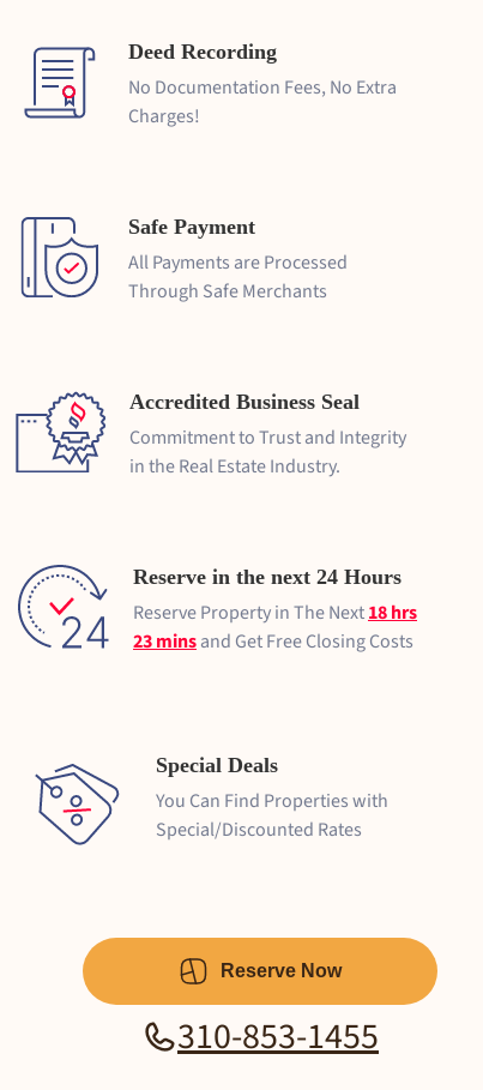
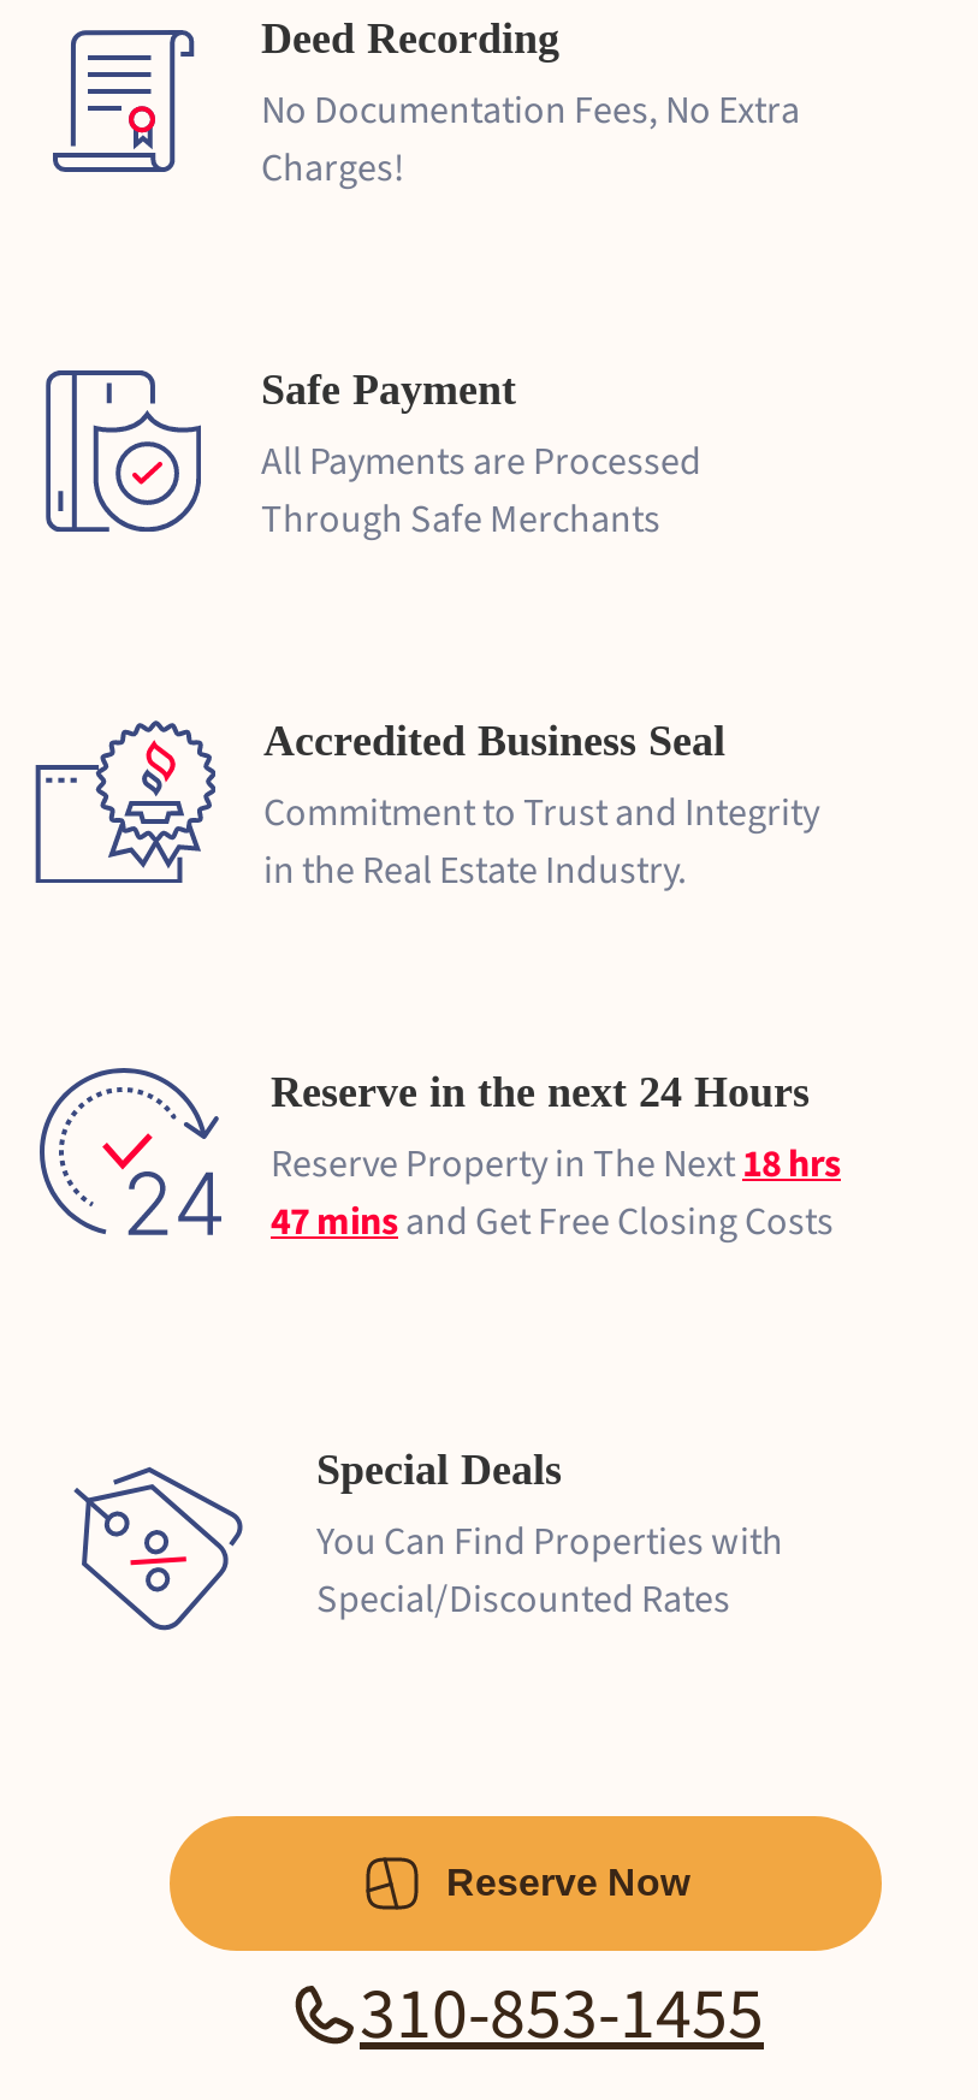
[133,629,413,655] 23 mins and Get Free Closing Costs -> [271,1196,834,1249] 47 mins and Get Free Closing Costs

